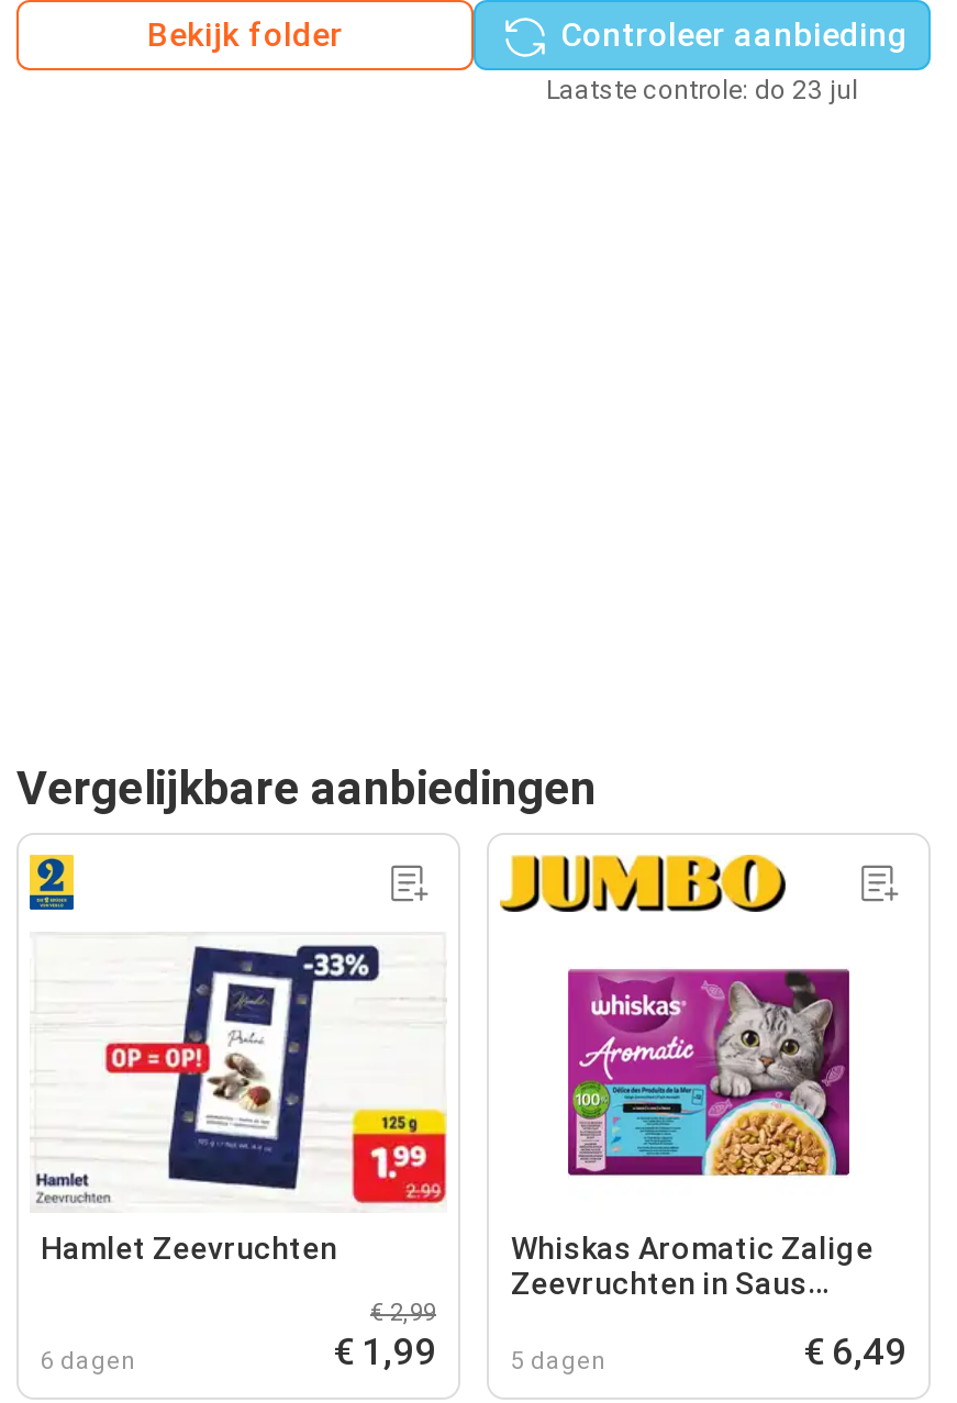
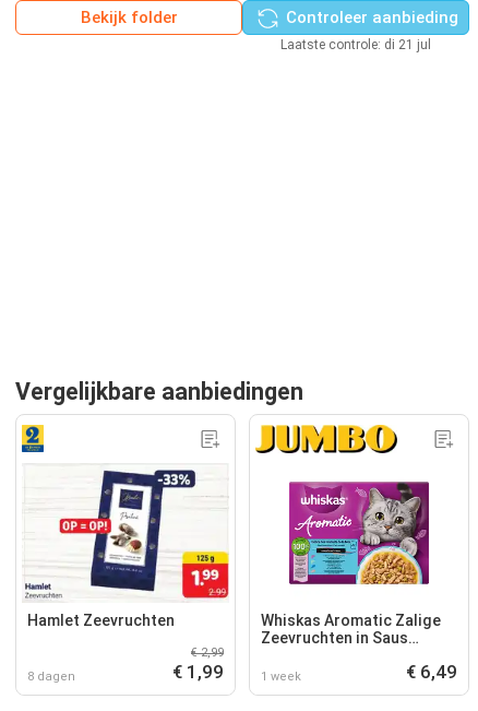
[546,74,858,104] Laatste controle: do 23 jul -> [280,37,431,52] Laatste controle: di 21 jul
[41,1346,137,1374] 6 dagen -> [27,669,75,683] 8 dagen
[511,1346,608,1374] 5 dagen -> [261,669,301,683] 1 week

